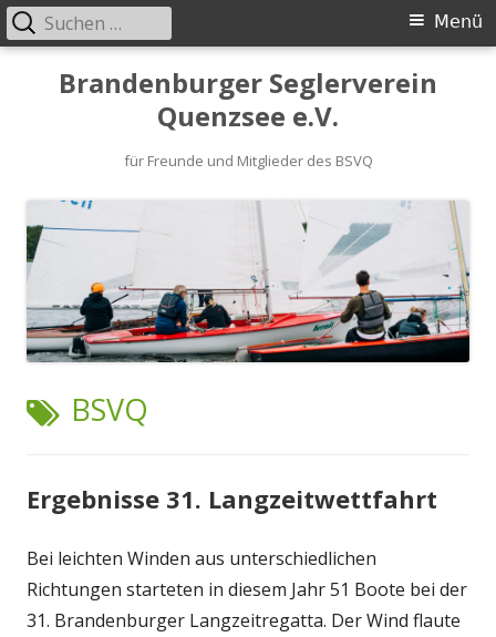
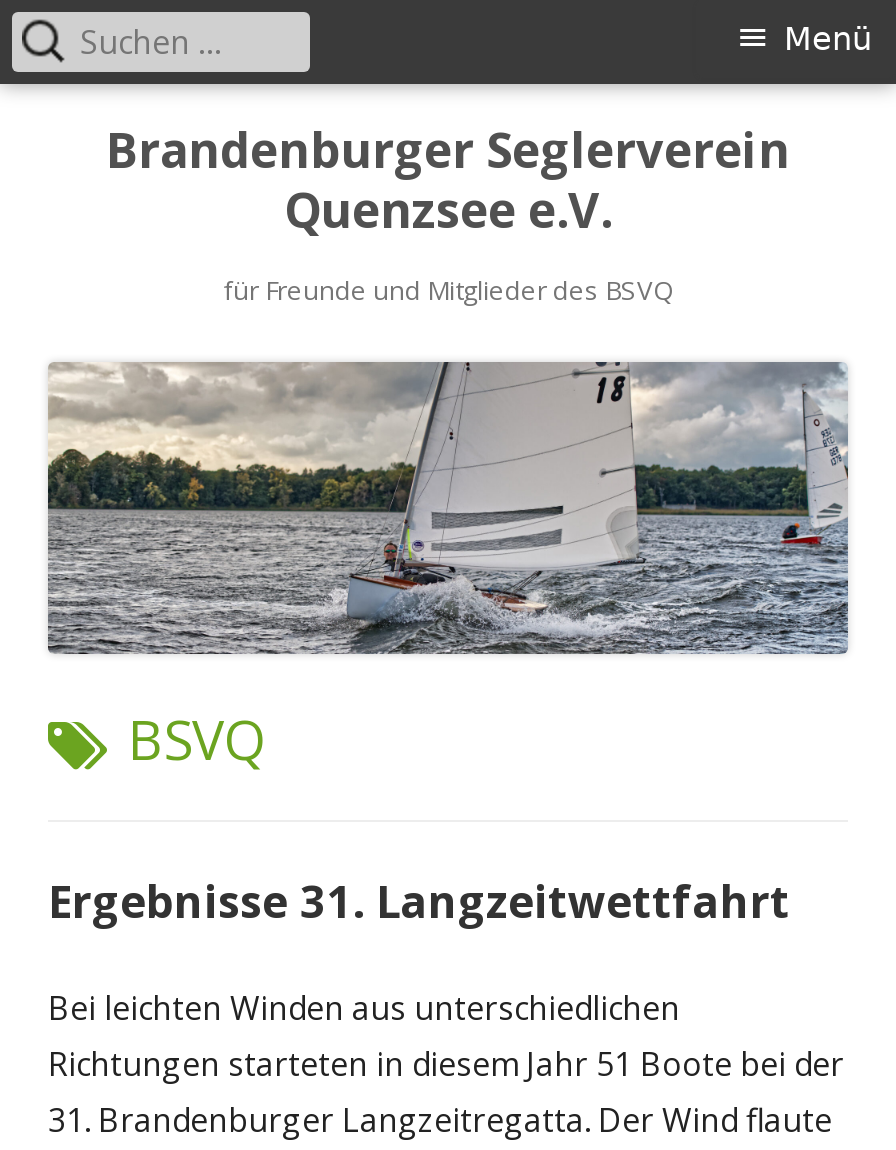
[25,199,471,363] [image] -> [46,360,850,656] [image]

